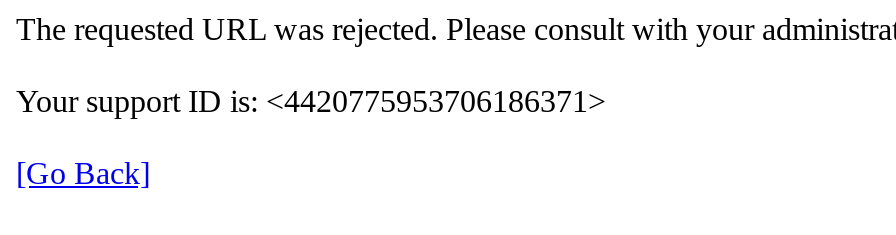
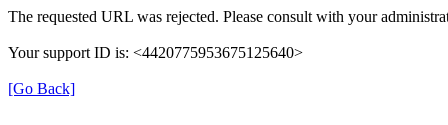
[16,84,606,118] Your support ID is: <4420775953706186371> -> [8,44,303,61] Your support ID is: <4420775953675125640>

